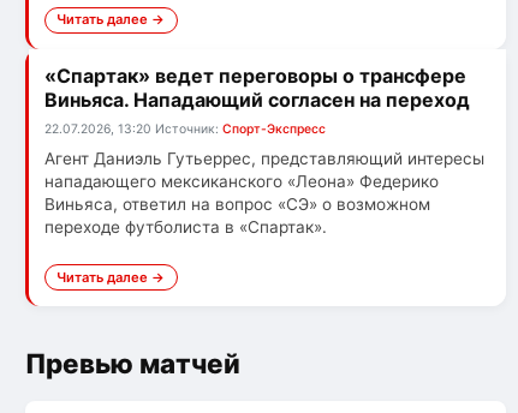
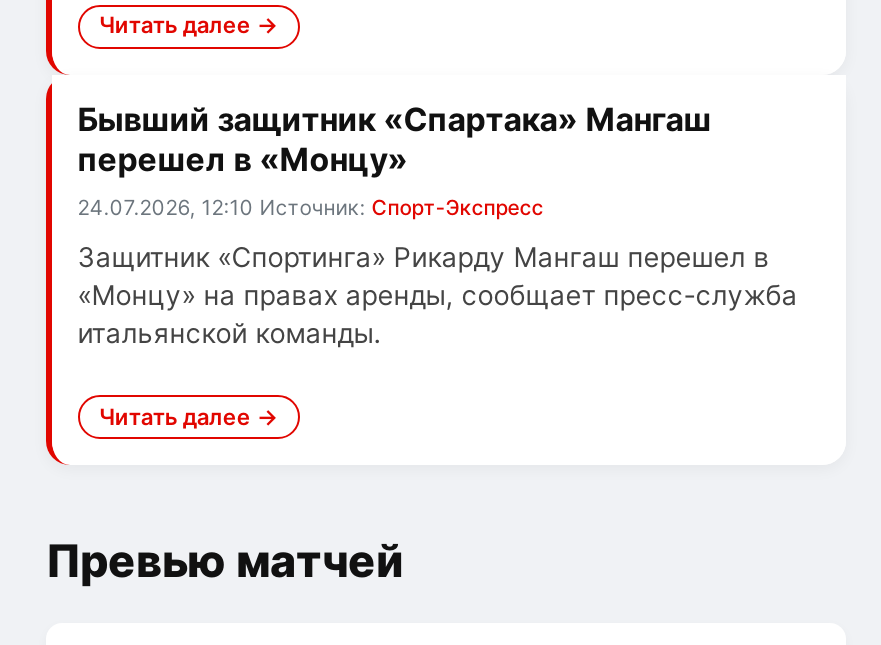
[44,64,470,137] «Спартак» ведет переговоры о трансфере | Виньяса. Нападающий согласен на переход | 22.07.2026, 13:20 Источник: Спорт-Экспресс -> [78,100,712,222] Бывший защитник «Спартака» Мангаш | перешел в «Монцу» | 24.07.2026, 12:10 Источник: Спорт-Экспресс
[44,149,484,237] Агент Даниэль Гутьеррес, представляющий интересы | нападающего мексиканского «Леона» Федерико | Виньяса, ответил на вопрос «СЭ» о возможном | переходе футболиста в «Спартак». -> [78,242,798,350] Защитник «Спортинга» Рикарду Мангаш перешел в | «Монцу» на правах аренды, сообщает пресс-служба | итальянской команды.

